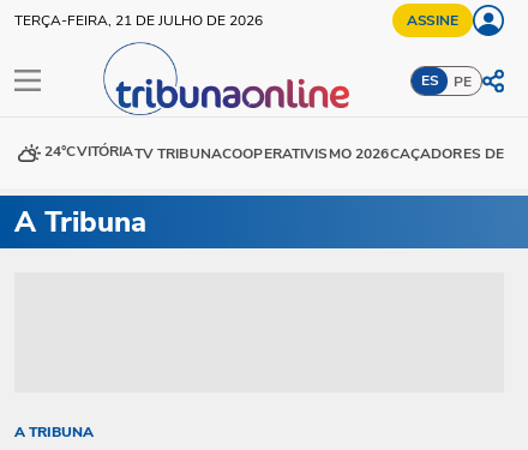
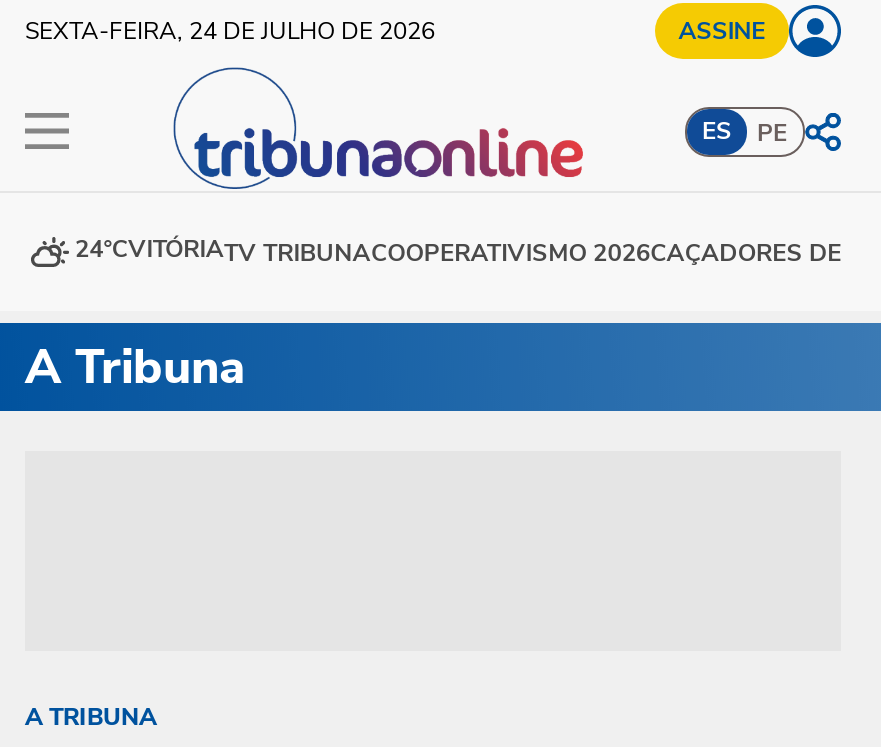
[14,11,263,30] TERÇA-FEIRA, 21 DE JULHO DE 2026 -> [25,15,435,47] SEXTA-FEIRA, 24 DE JULHO DE 2026

